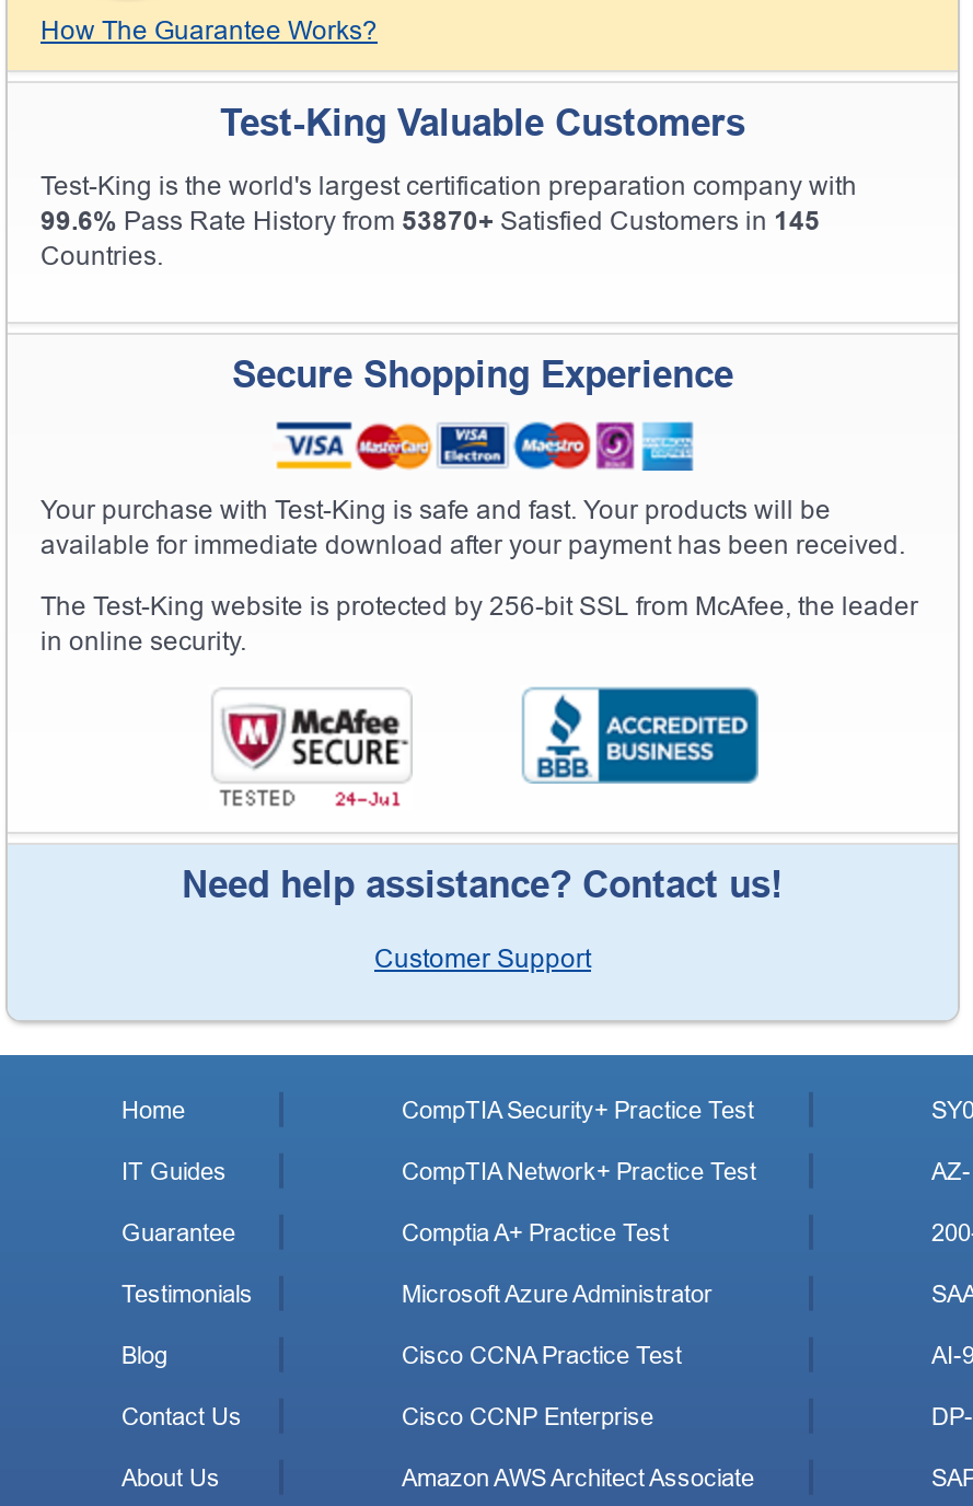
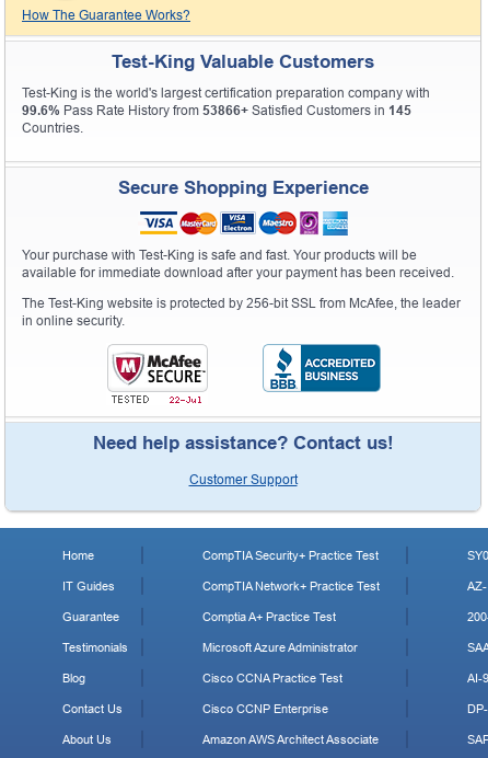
[40,205,820,236] 99.6% Pass Rate History from 53870+ Satisfied Customers in 145 -> [22,103,411,118] 99.6% Pass Rate History from 53866+ Satisfied Customers in 145

